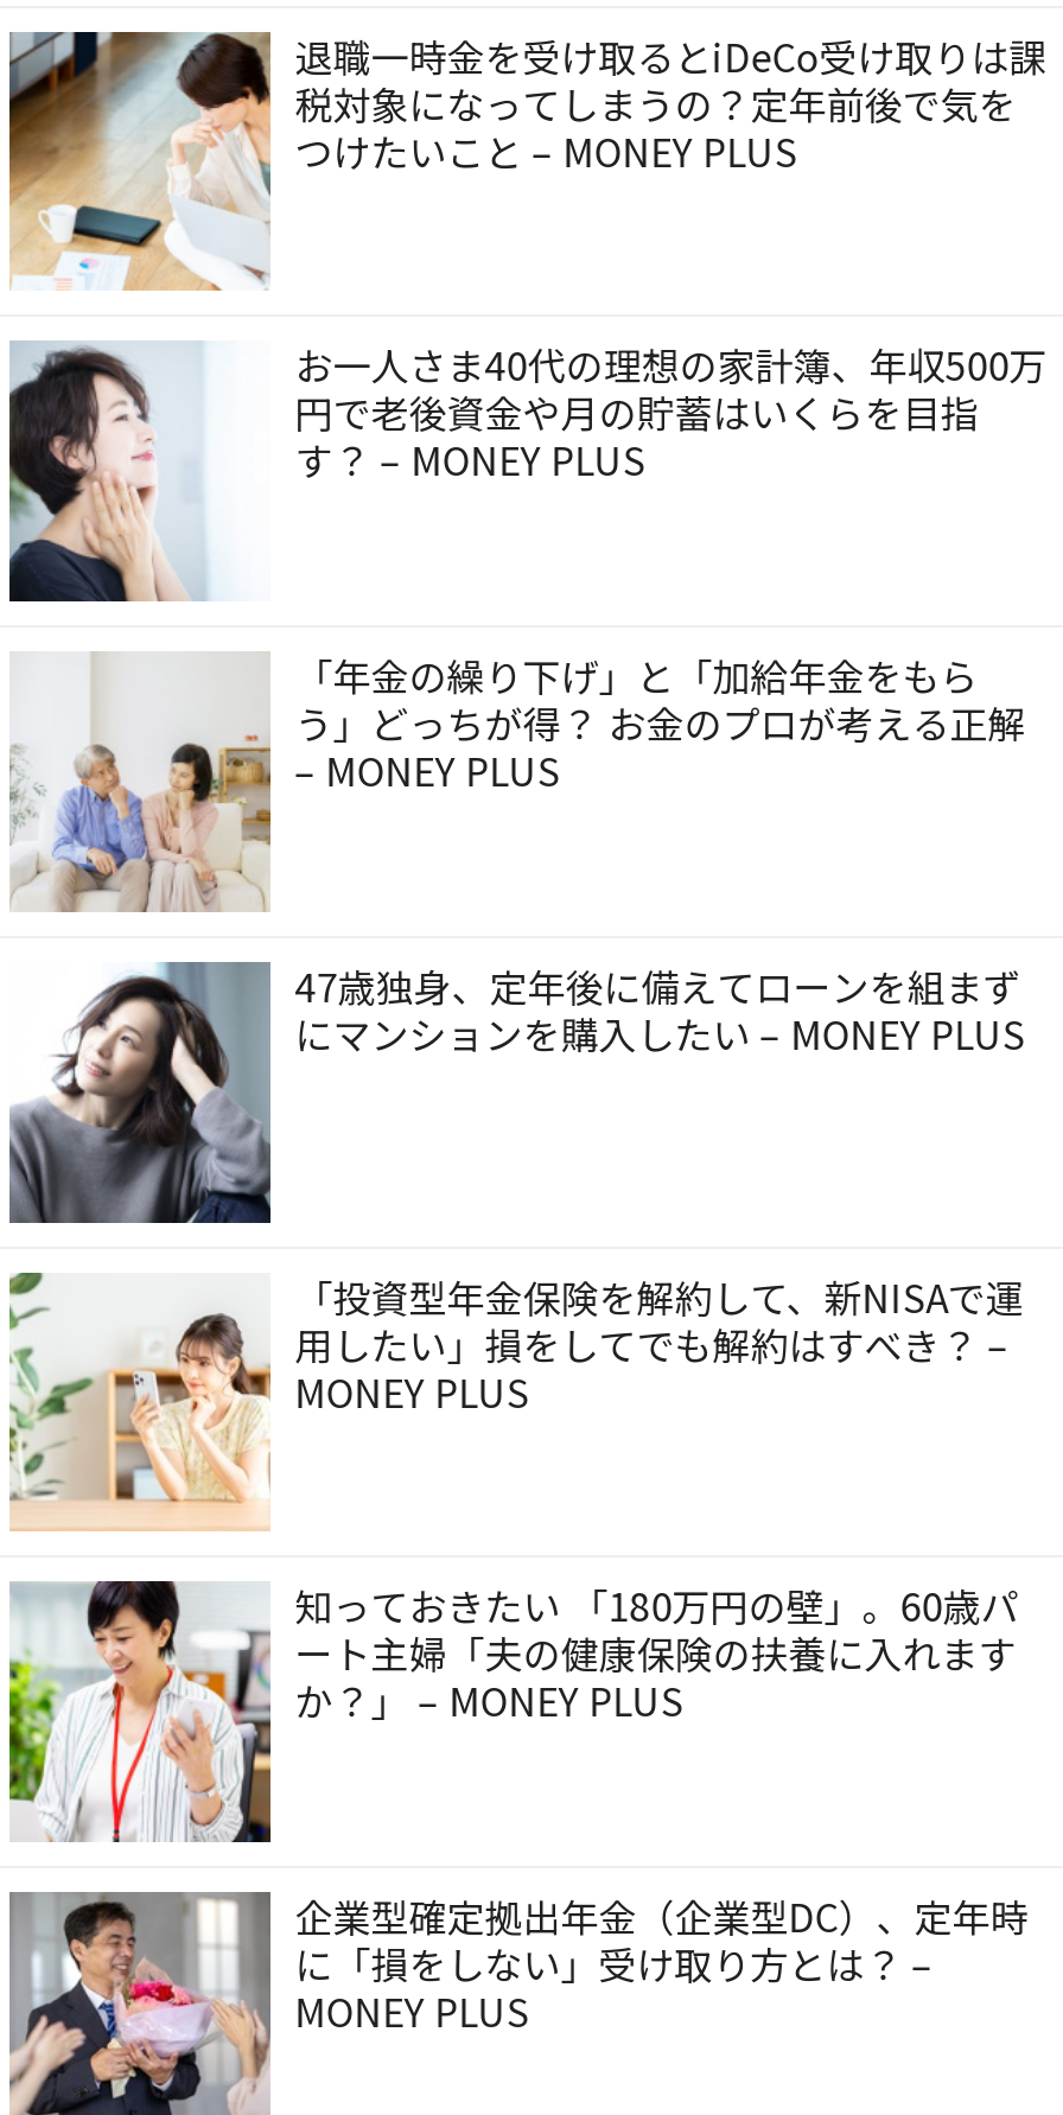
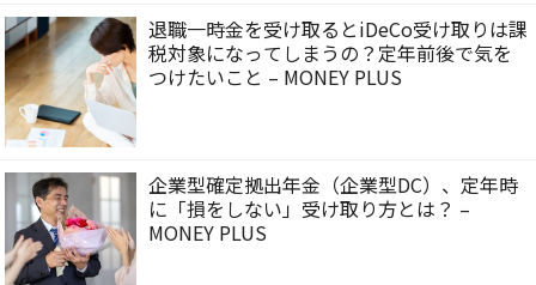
[7,336,1047,604] [image] | お一人さま40代の理想の家計簿、年収500万 | 円で老後資金や月の貯蓄はいくらを目指 | す？ – MONEY PLUS -> none
[9,646,1026,915] [image] | 「年金の繰り下げ」と「加給年金をもら | う」どっちが得？ お金のプロが考える正解 | – MONEY PLUS -> none
[9,957,1026,1225] [image] | 47歳独身、定年後に備えてローンを組まず | にマンションを購入したい – MONEY PLUS -> none
[9,1267,1023,1531] [image] | 「投資型年金保険を解約して、新NISAで運 | 用したい」損をしてでも解約はすべき？ – | MONEY PLUS -> none
[7,1577,1018,1845] [image] | 知っておきたい 「180万円の壁」。60歳パ | ート主婦「夫の健康保険の扶養に入れます | か？」 – MONEY PLUS -> none

